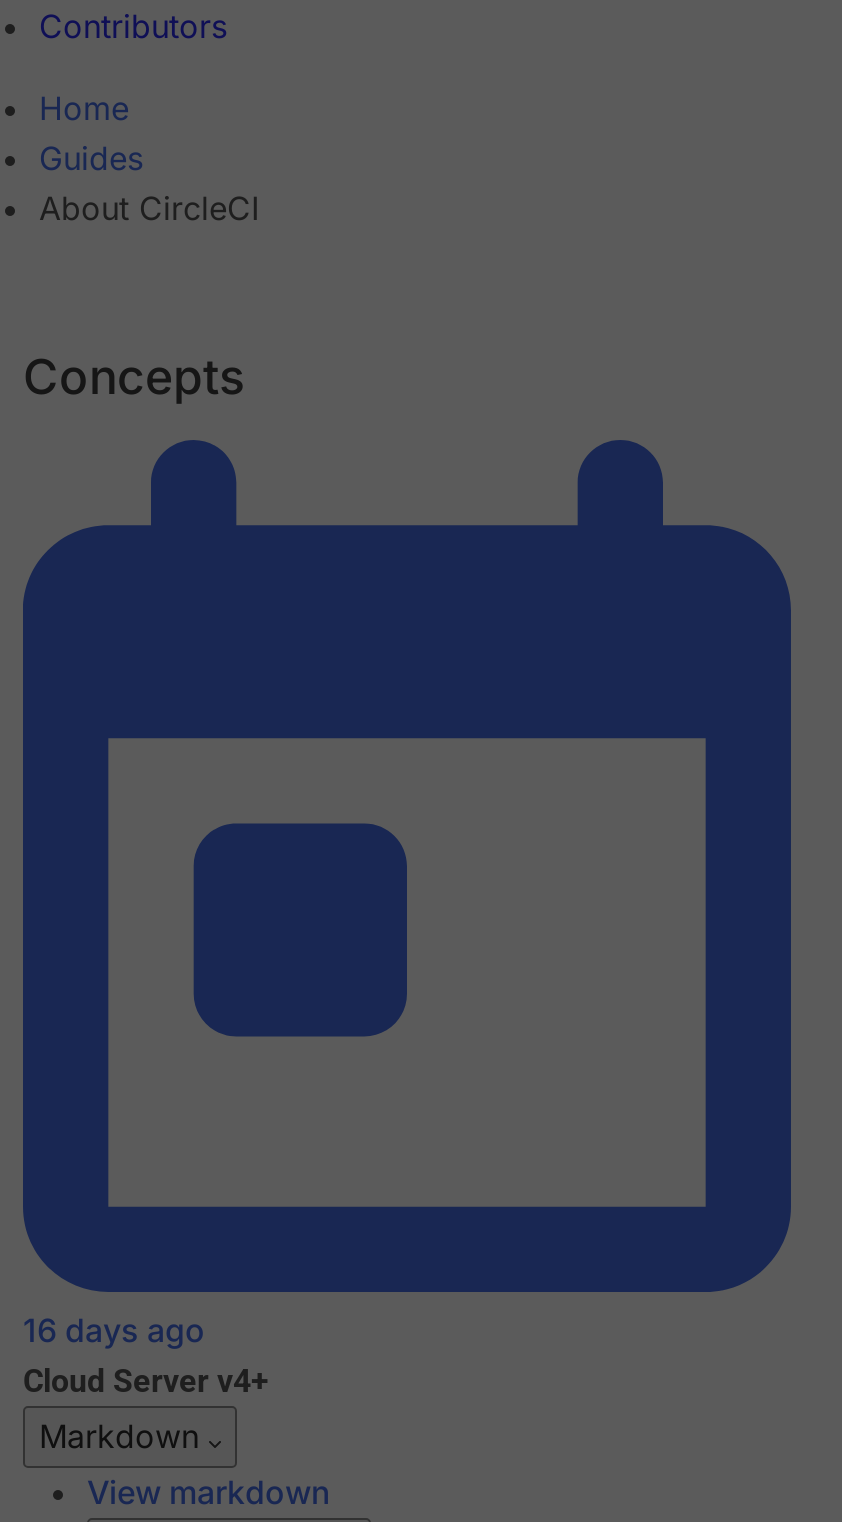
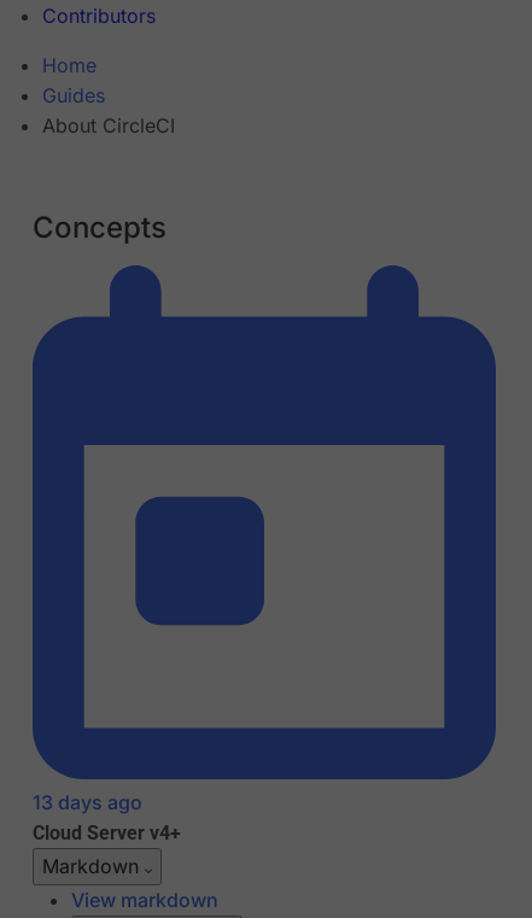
[23,1311,205,1351] 16 days ago -> [33,791,142,815] 13 days ago

